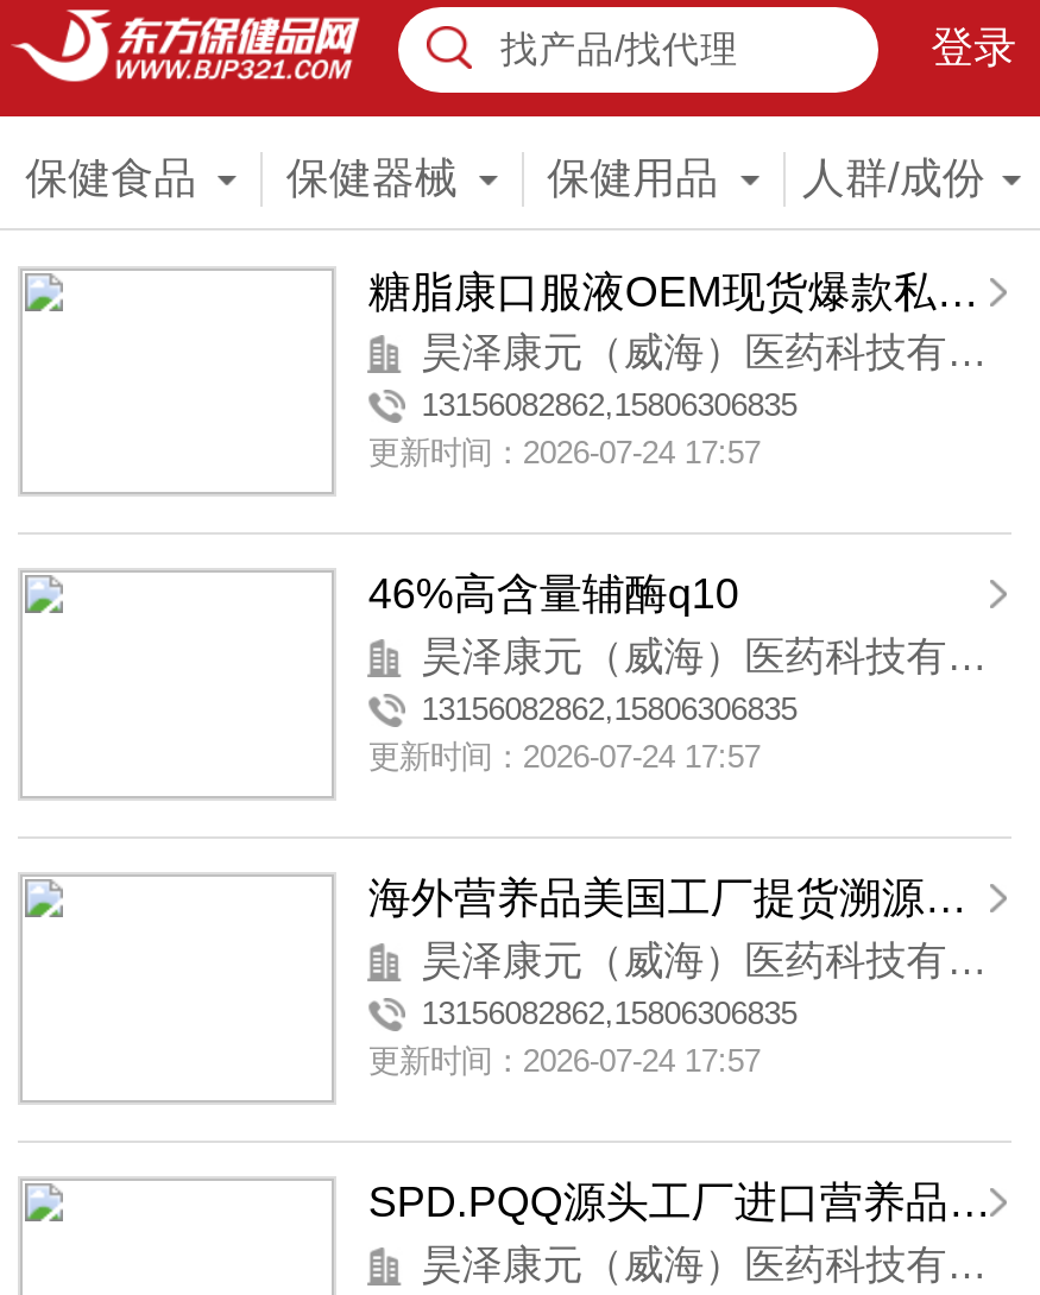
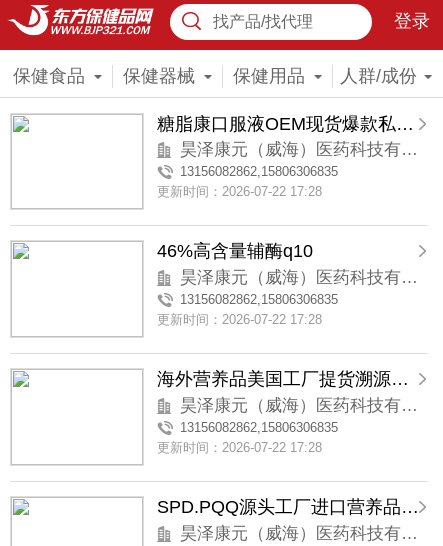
[368,435,760,470] 更新时间：2026-07-24 17:57 -> [157,184,322,199] 更新时间：2026-07-22 17:28
[368,739,760,775] 更新时间：2026-07-24 17:57 -> [157,312,322,327] 更新时间：2026-07-22 17:28
[368,1043,760,1079] 更新时间：2026-07-24 17:57 -> [157,440,322,455] 更新时间：2026-07-22 17:28

